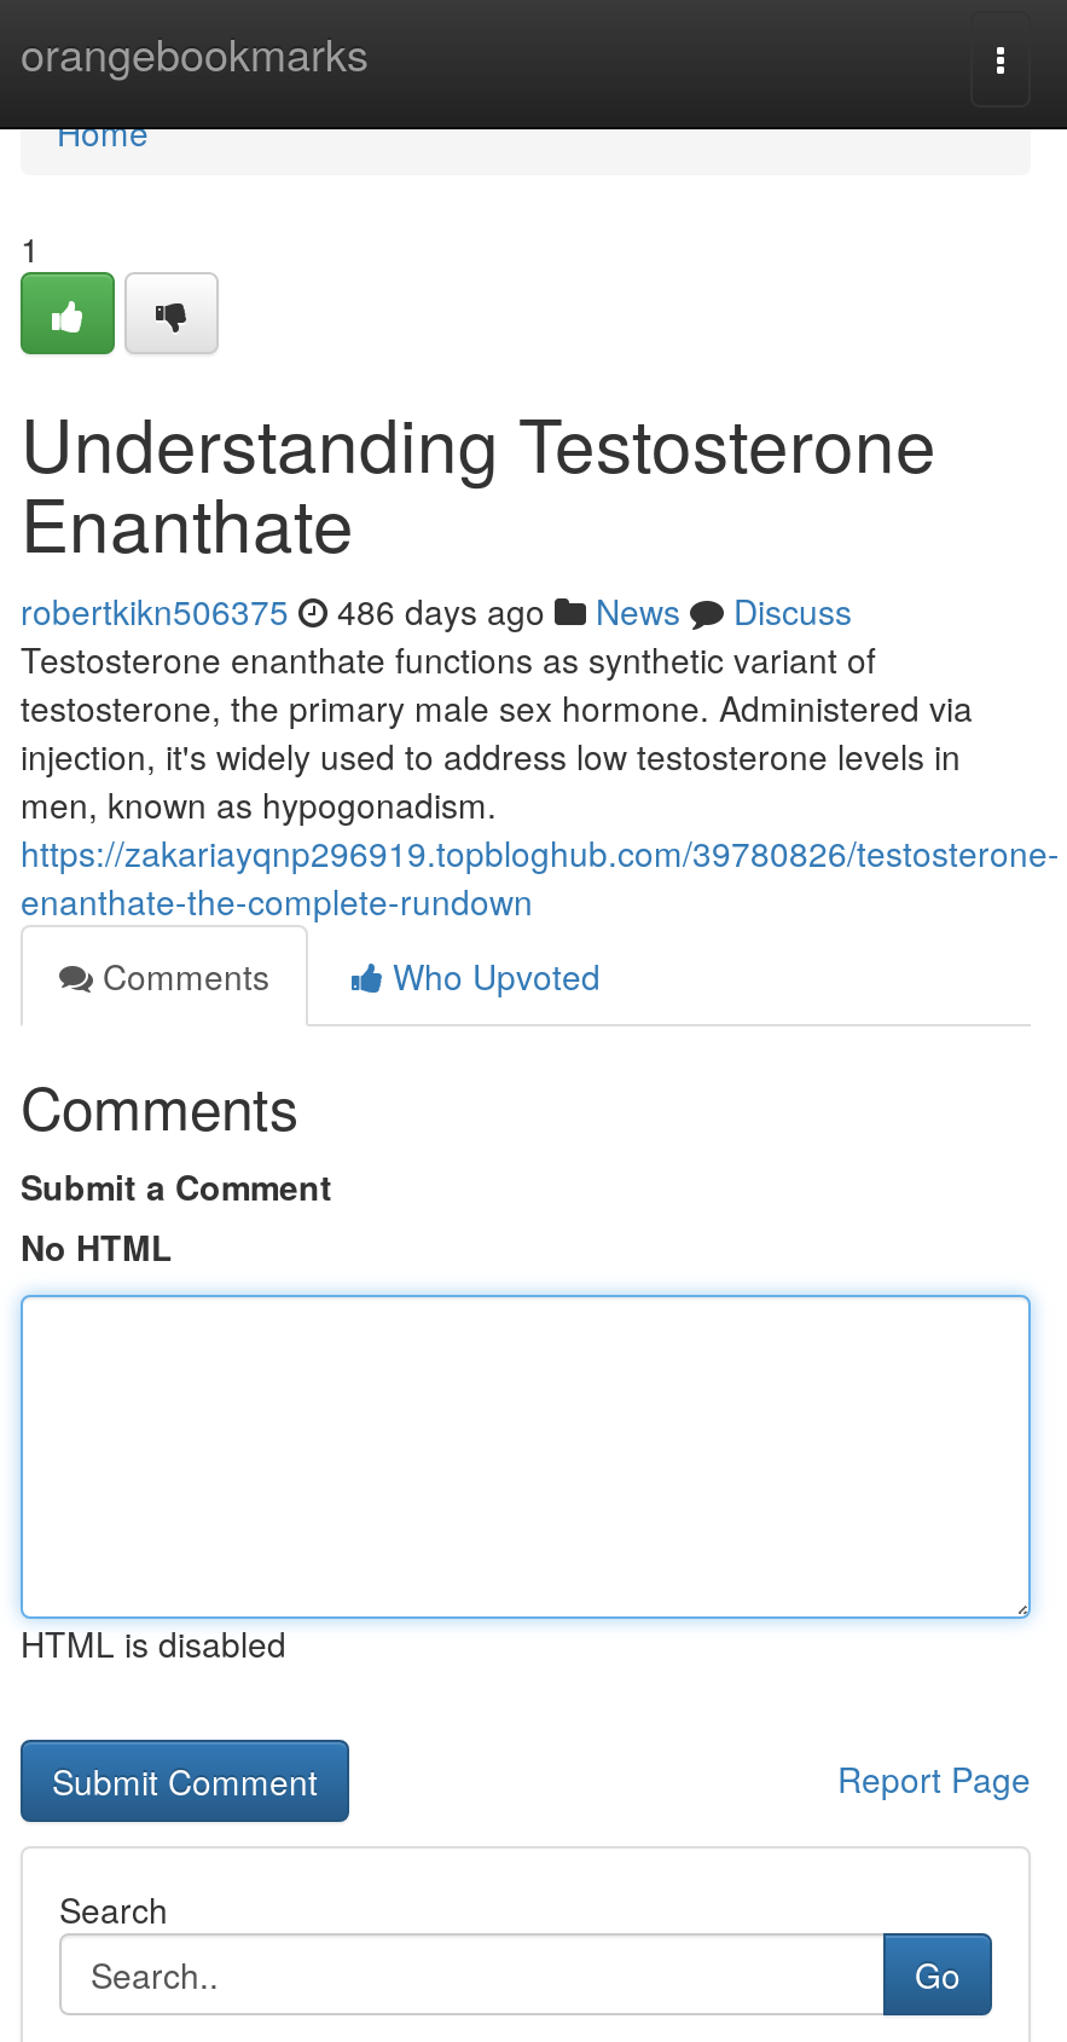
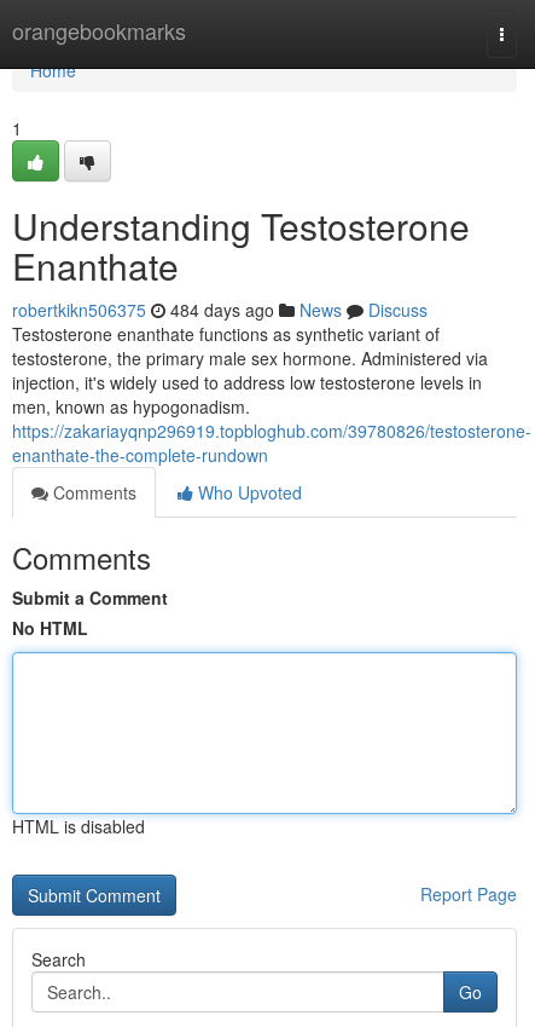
[21,586,852,635] robertkikn506375 486 days ago News Discuss -> [12,298,428,322] robertkikn506375 484 days ago News Discuss

